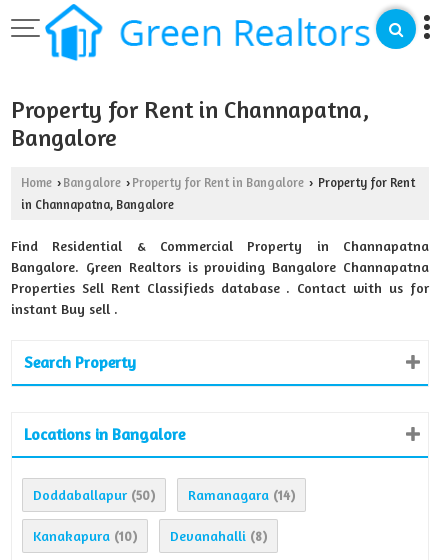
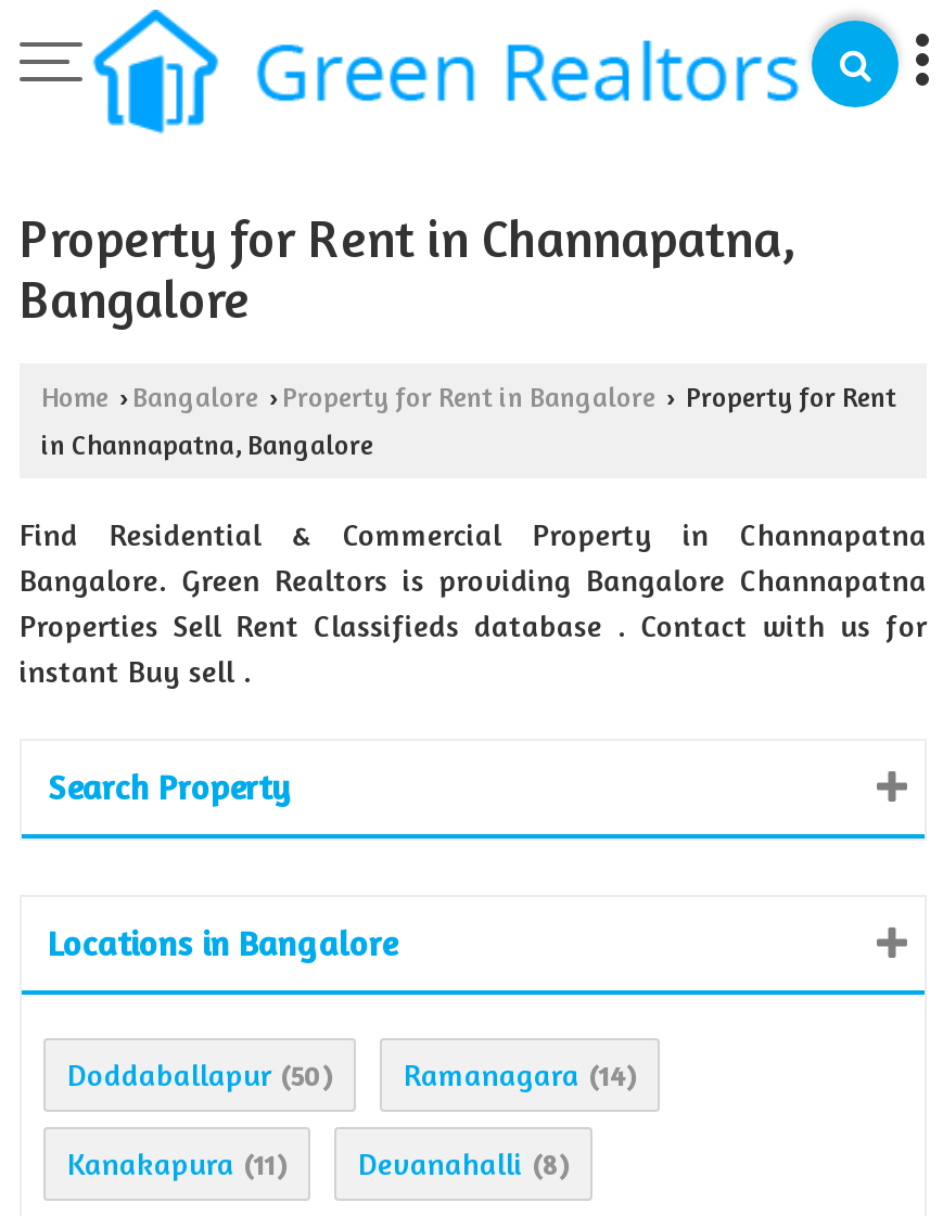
[33,527,267,544] Kanakapura (10) Devanahalli (8) -> [67,1145,569,1182] Kanakapura (11) Devanahalli (8)

